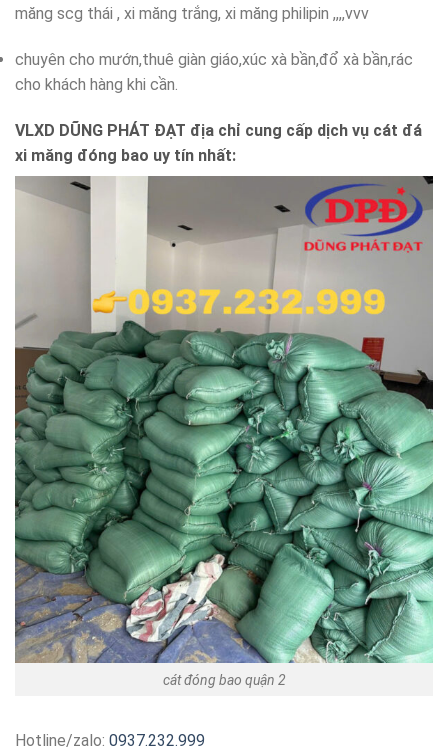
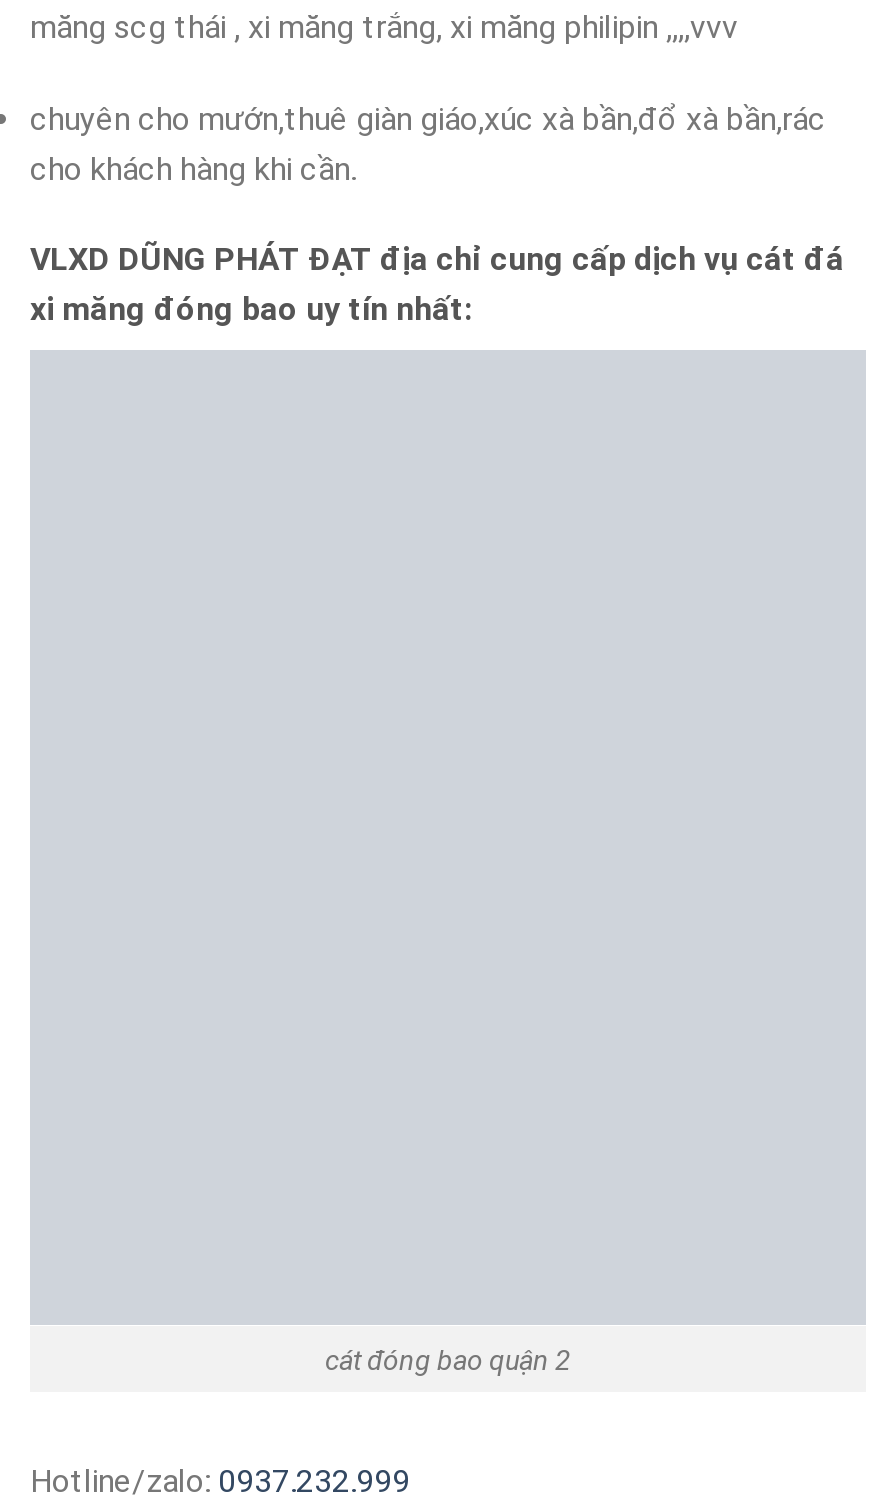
[14,175,434,664] [image] -> none

